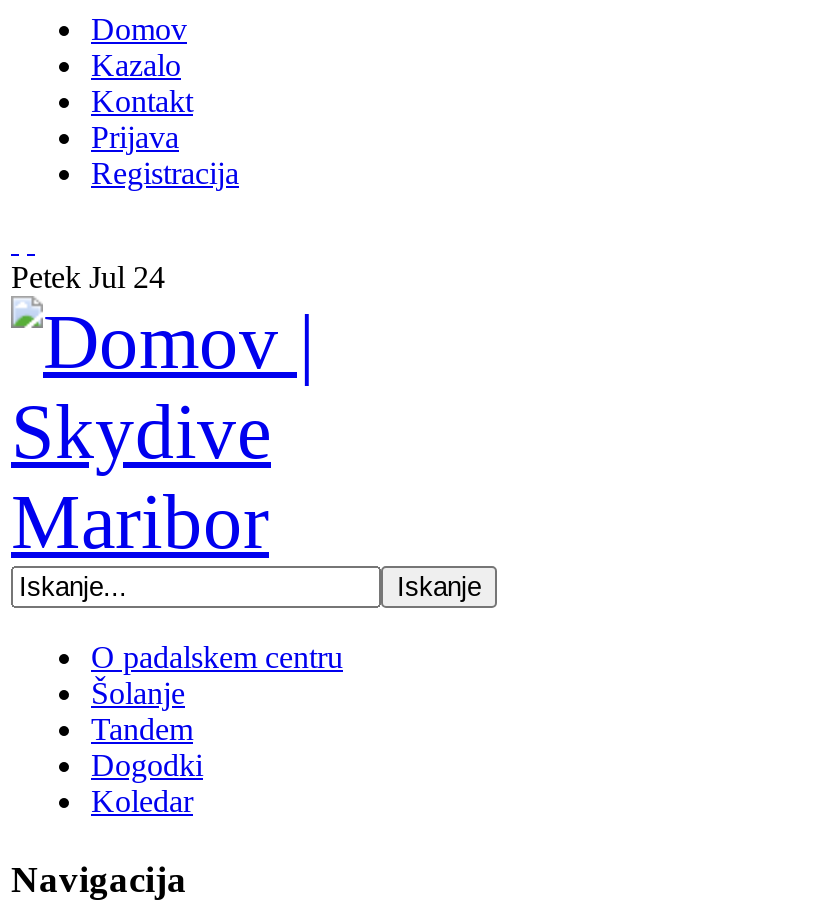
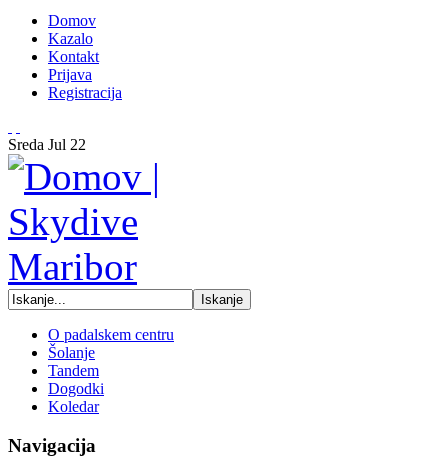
[11,260,165,294] Petek Jul 24 -> [8,136,86,153] Sreda Jul 22

